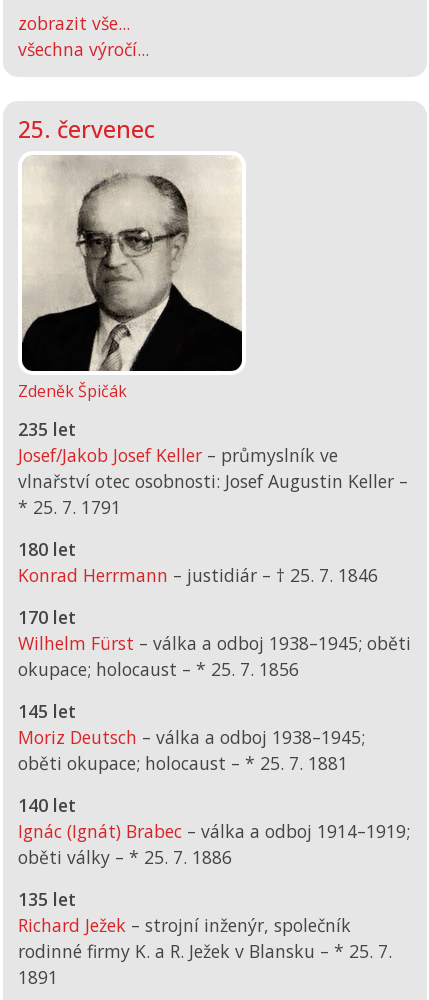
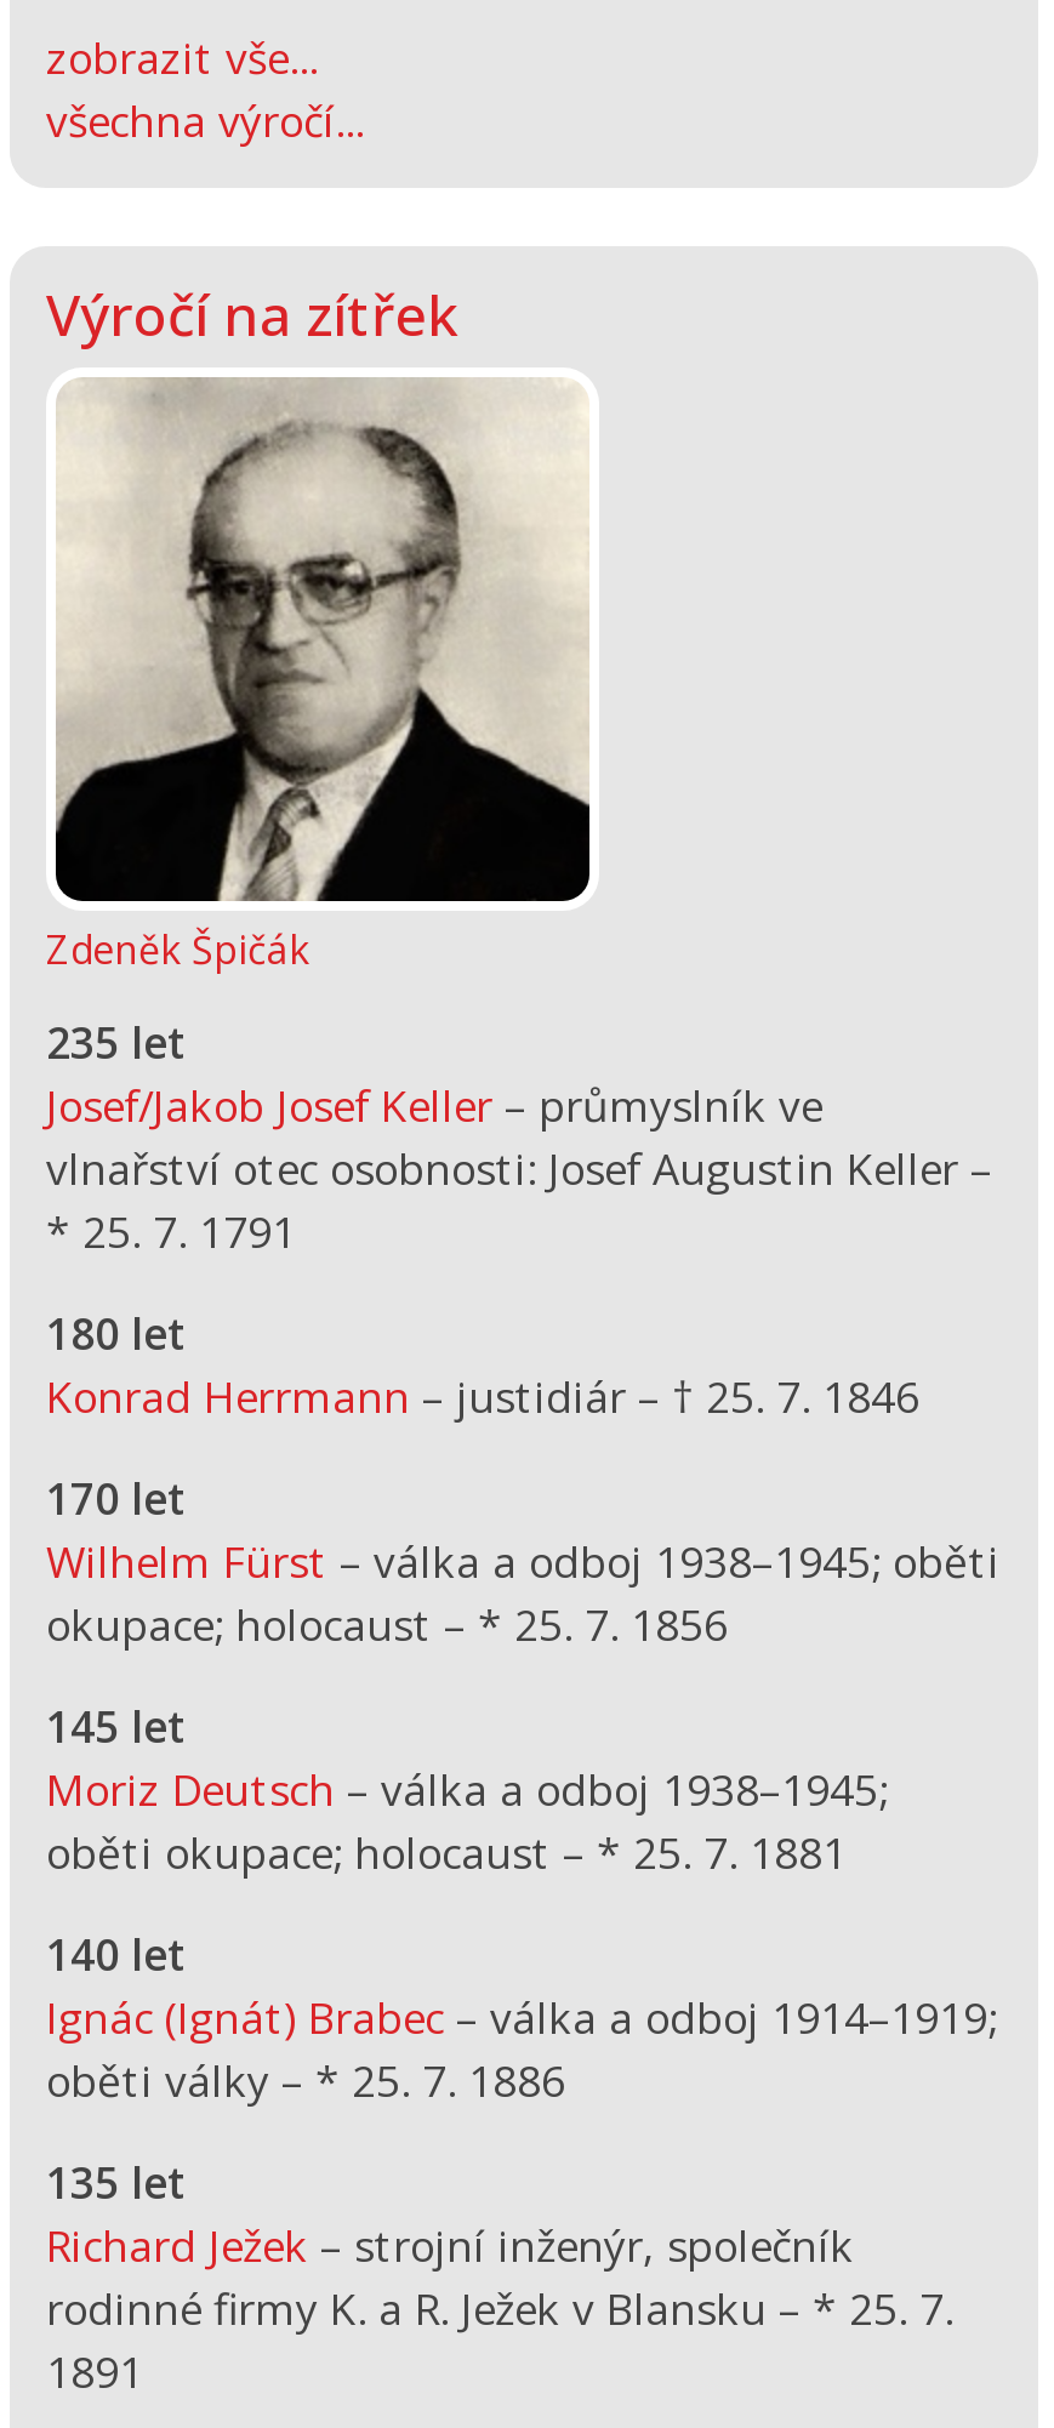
[18,113,155,145] 25. červenec -> [46,276,458,354] Výročí na zítřek

